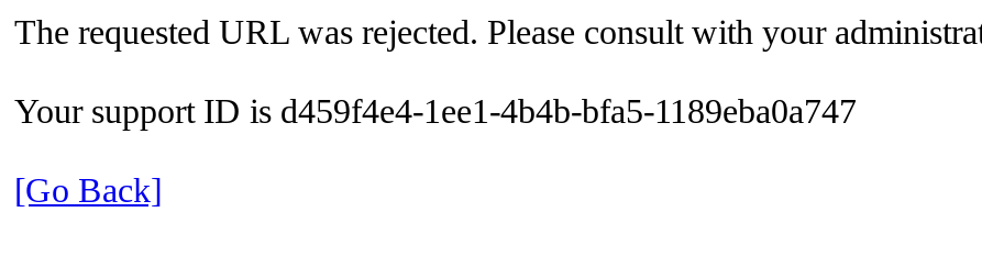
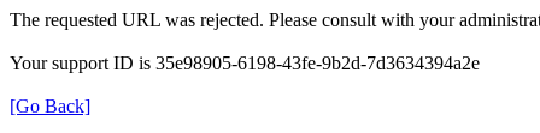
[14,92,857,130] Your support ID is d459f4e4-1ee1-4b4b-bfa5-1189eba0a747 -> [10,53,480,73] Your support ID is 35e98905-6198-43fe-9b2d-7d3634394a2e

